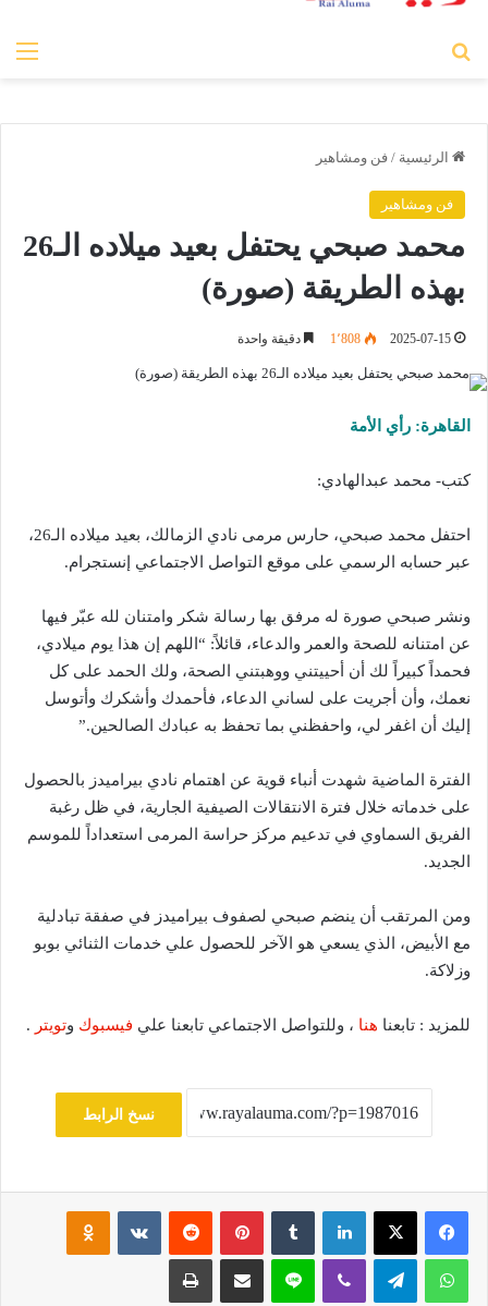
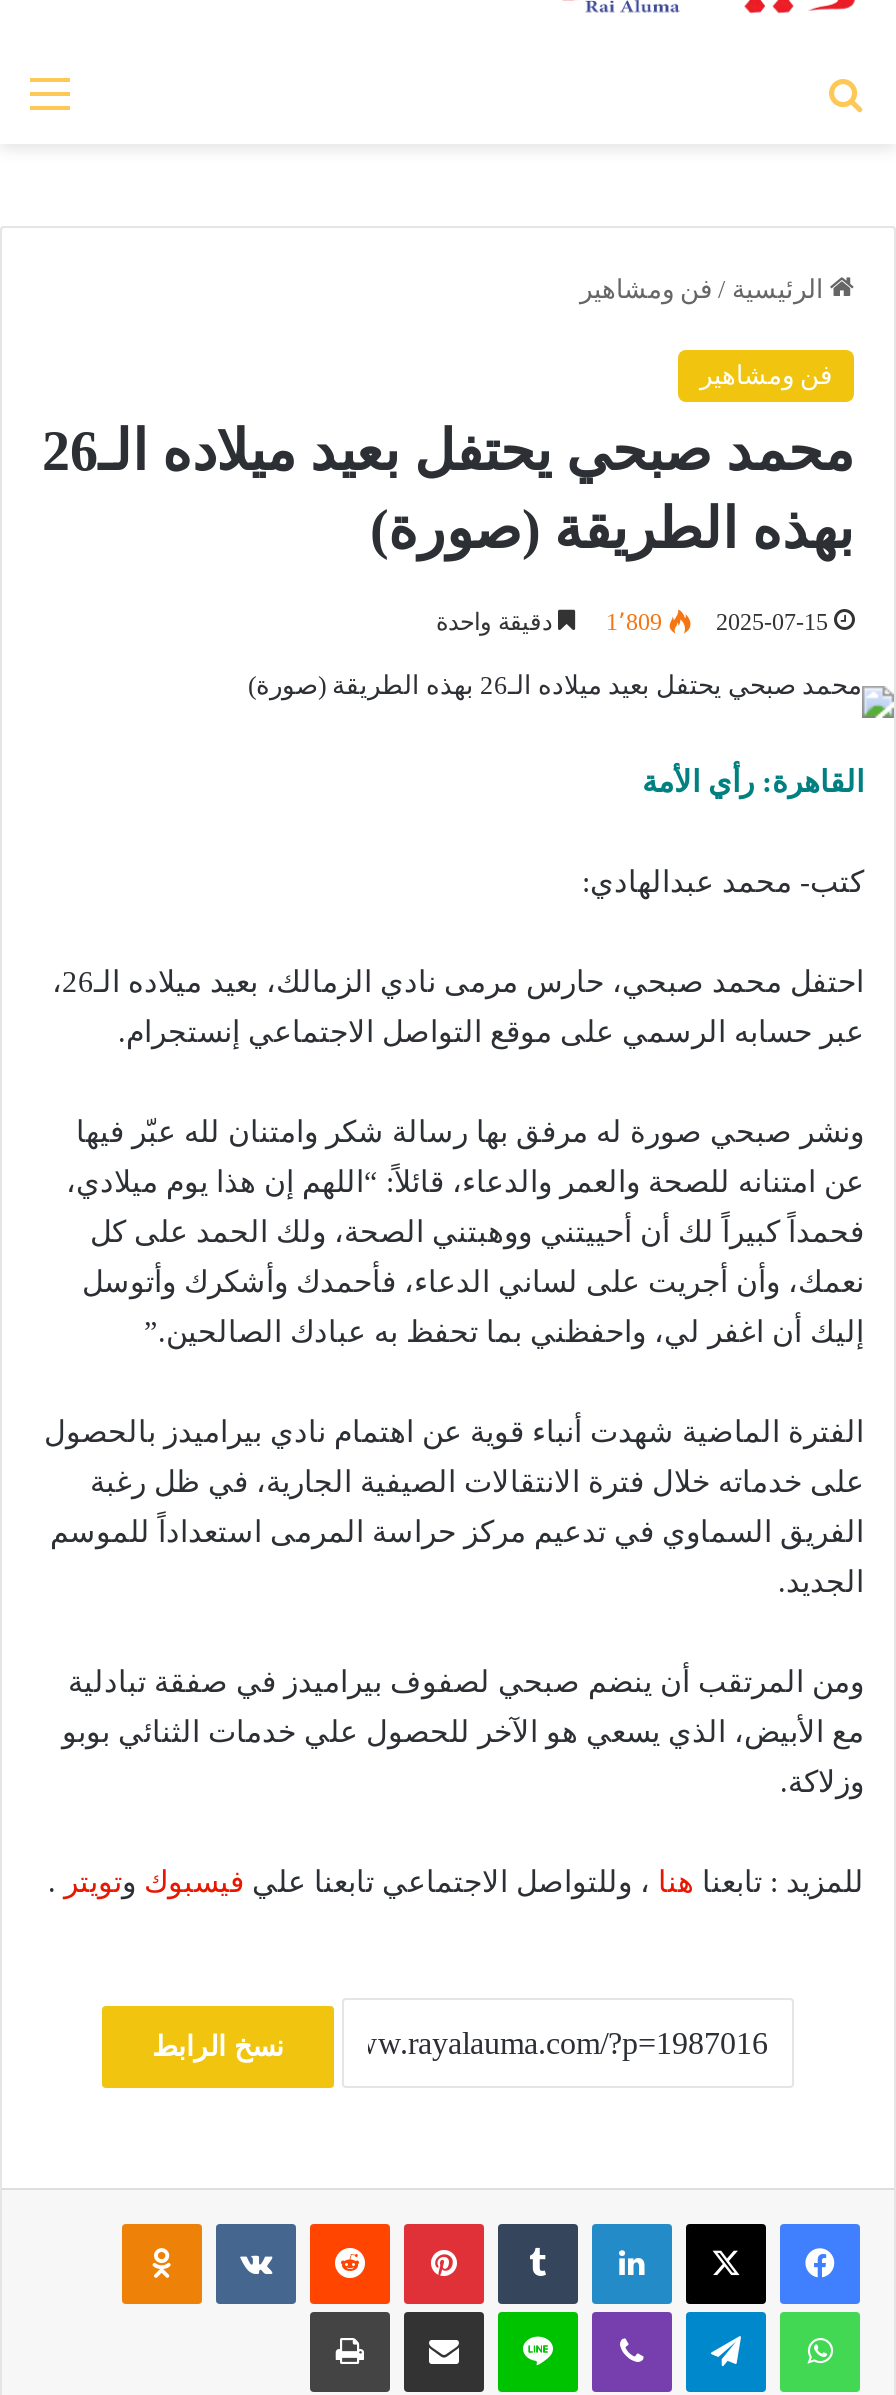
[237,331,451,346] 2025-07-15 1٬808 دقيقة واحدة -> [436,608,828,636] 2025-07-15 1٬809 دقيقة واحدة

